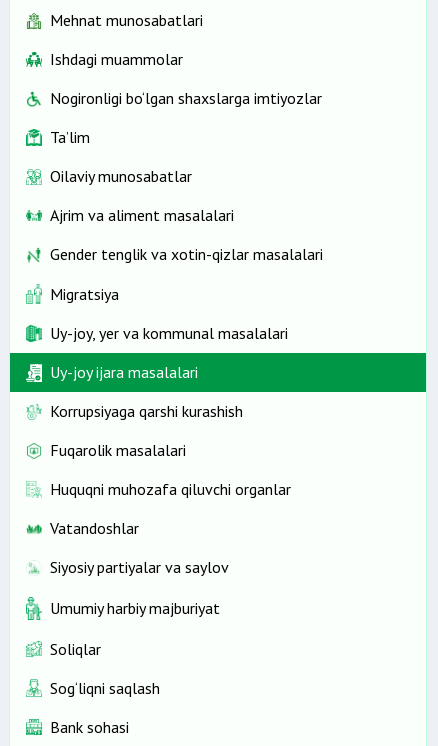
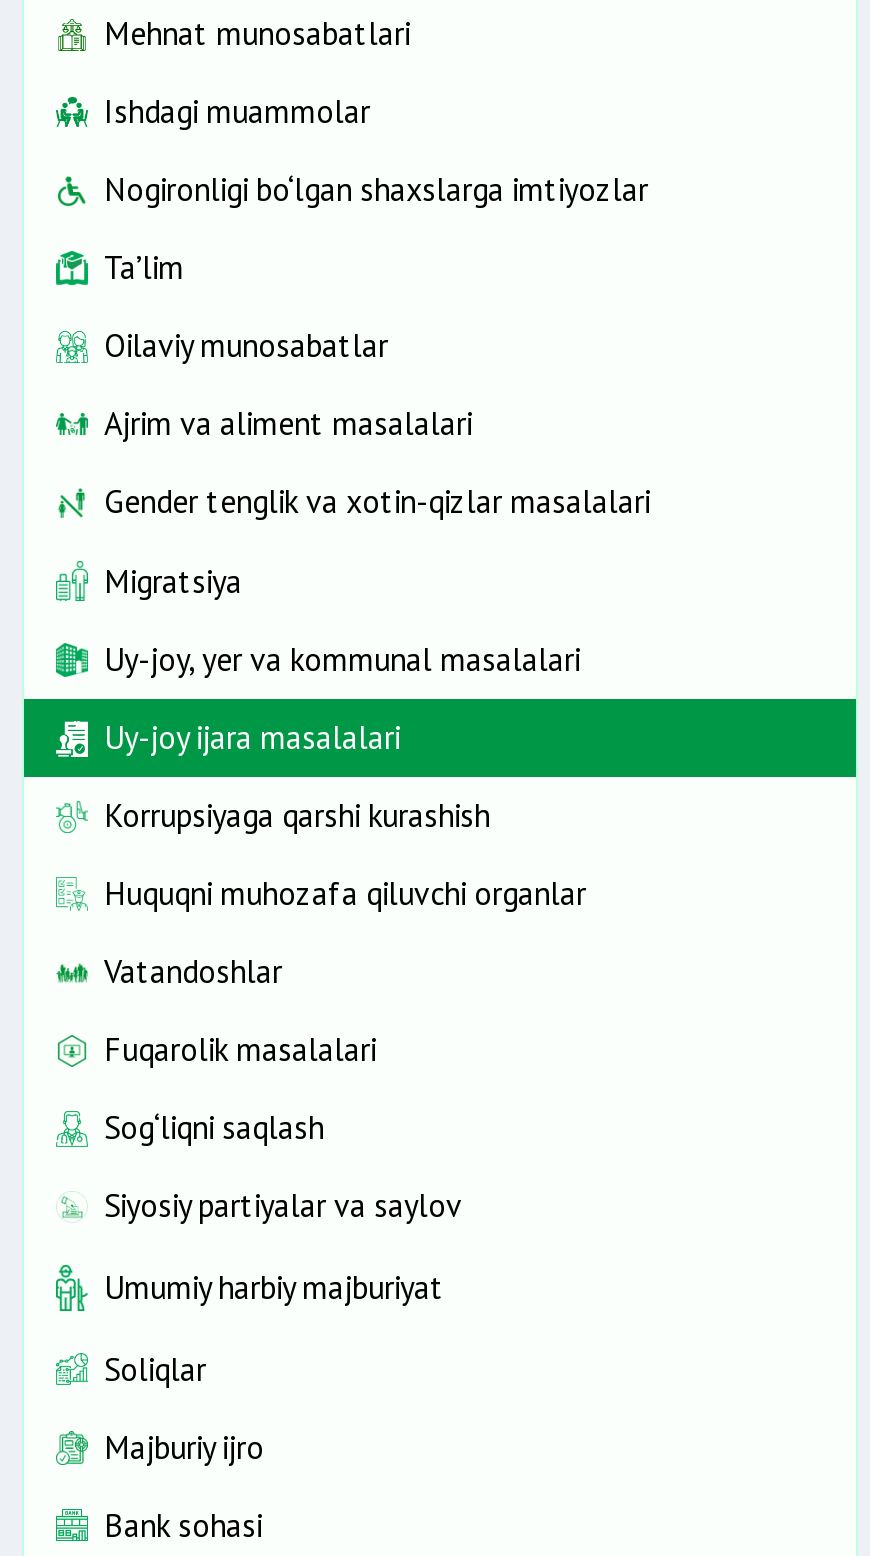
moved [50,440,186,460] -> [104,1029,376,1069]: Fuqarolik masalalari
moved [50,479,291,538] -> [104,873,586,991]: Huquqni muhozafa qiluvchi organlar | Vatandoshlar
none -> [104,1427,264,1467] Majburiy ijro
moved [50,678,160,698] -> [104,1107,324,1147]: Sog‘liqni saqlash

